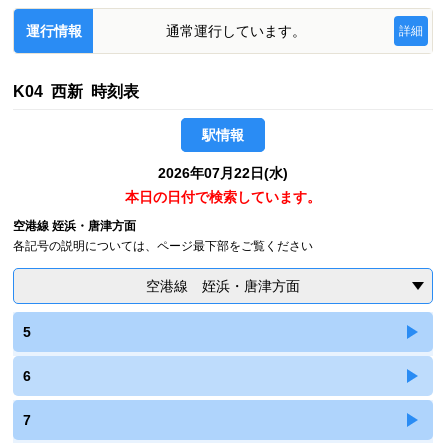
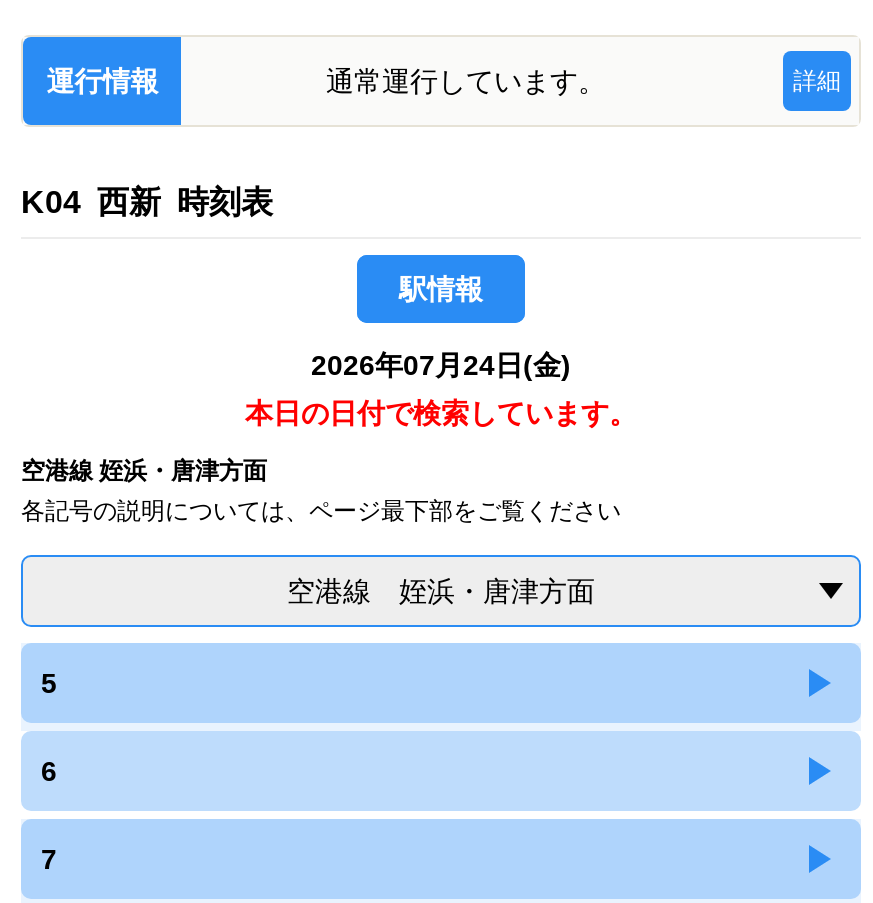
[158,165,288,181] 2026年07月22日(水) -> [311,349,571,381] 2026年07月24日(金)

